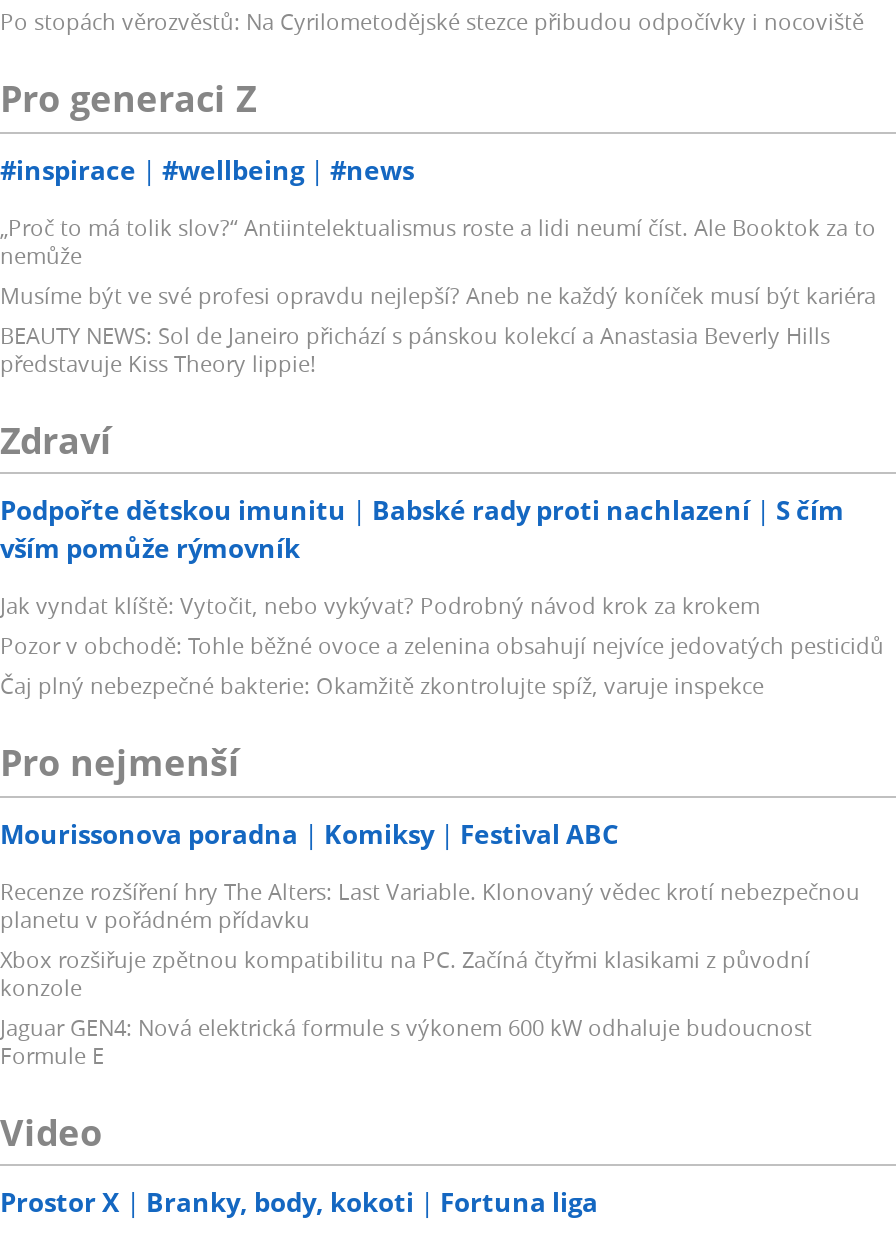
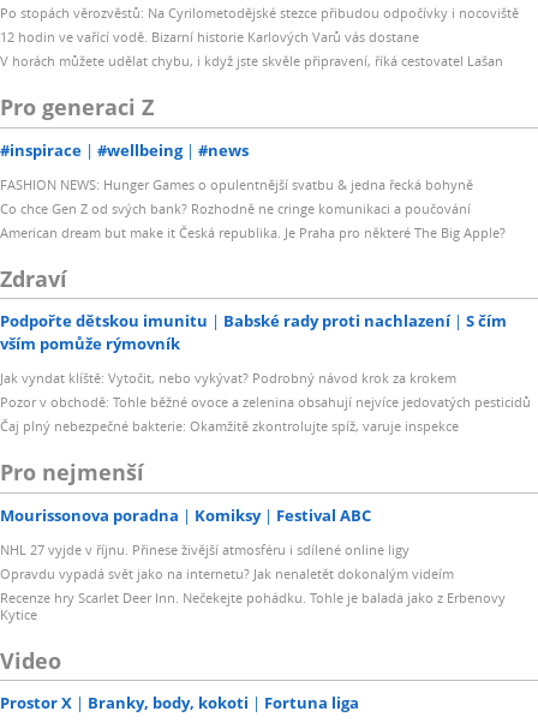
none -> [0,28,503,70] 12 hodin ve vařící vodě. Bizarní historie Karlových Varů vás dostane | V horách můžete udělat chybu, i když jste skvěle připravení, říká cestovatel Lašan
moved [0,74,414,187] -> [0,92,249,160]: Pro generaci Z | #inspirace | #wellbeing | #news
[0,211,876,377] „Proč to má tolik slov?“ Antiintelektualismus roste a lidi neumí číst. Ale Booktok za to | nemůže | Musíme být ve své profesi opravdu nejlepší? Aneb ne každý koníček musí být kariéra | BEAUTY NEWS: Sol de Janeiro přichází s pánskou kolekcí a Anastasia Beverly Hills | představuje Kiss Theory lippie! -> [0,175,506,241] FASHION NEWS: Hunger Games o opulentnější svatbu & jedna řecká bohyně | Co chce Gen Z od svých bank? Rozhodně ne cringe komunikaci a poučování | American dream but make it Česká republika. Je Praha pro některé The Big Apple?
[0,875,860,1069] Recenze rozšíření hry The Alters: Last Variable. Klonovaný vědec krotí nebezpečnou | planetu v pořádném přídavku | Xbox rozšiřuje zpětnou kompatibilitu na PC. Začíná čtyřmi klasikami z původní | konzole | Jaguar GEN4: Nová elektrická formule s výkonem 600 kW odhaluje budoucnost | Formule E -> [0,540,506,623] NHL 27 vyjde v říjnu. Přinese živější atmosféru i sdílené online ligy | Opravdu vypadá svět jako na internetu? Jak nenaletět dokonalým videím | Recenze hry Scarlet Deer Inn. Nečekejte pohádku. Tohle je balada jako z Erbenovy | Kytice

